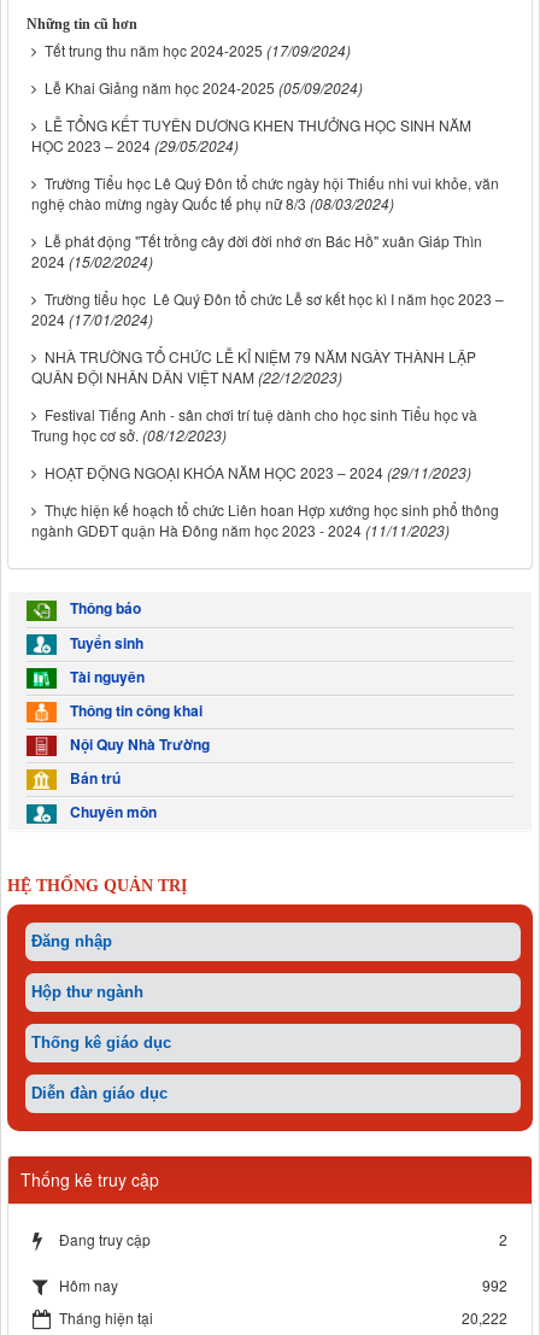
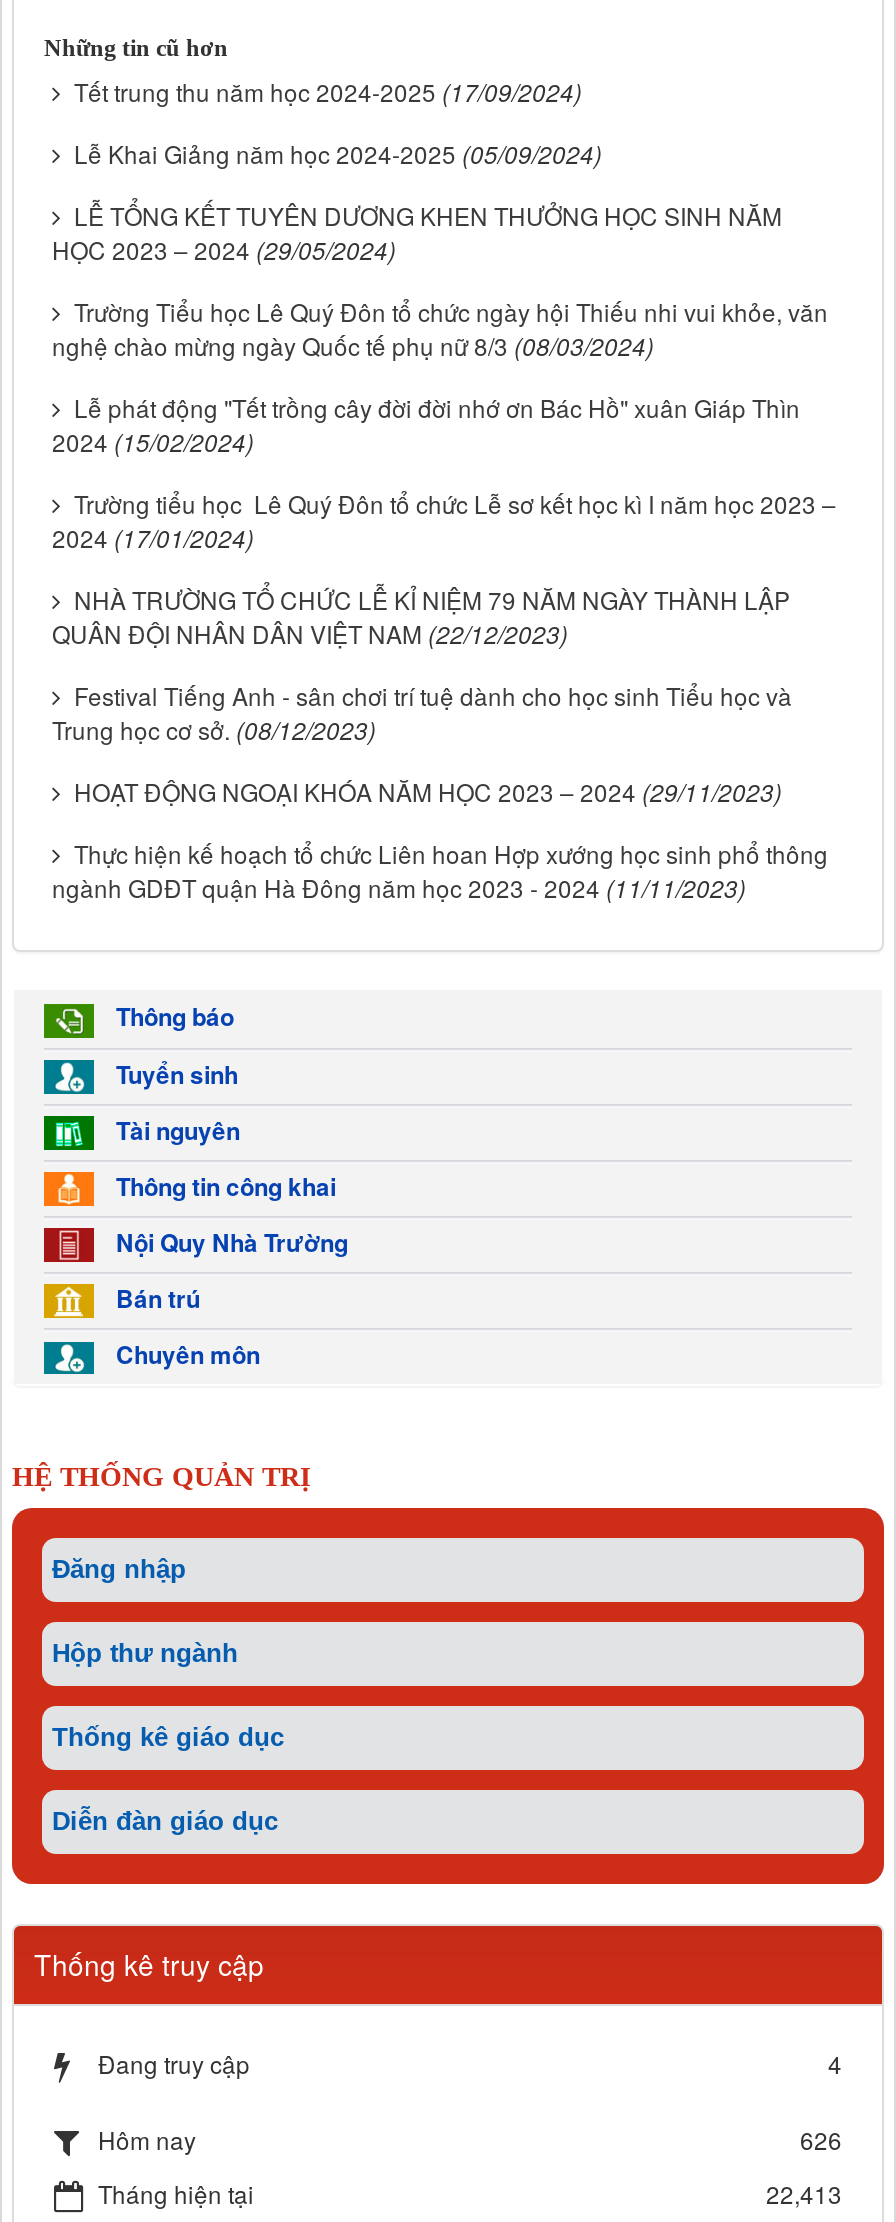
[499,1229,507,1250] 2 -> [828,2047,842,2081] 4
[482,1275,507,1296] 992 -> [800,2123,842,2157] 626
[462,1308,507,1328] 20,222 -> [766,2177,842,2211] 22,413

